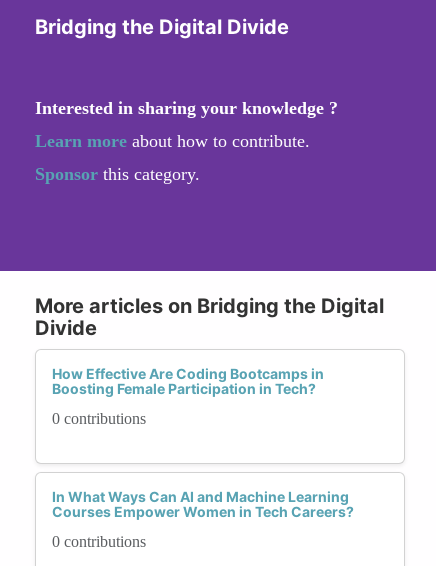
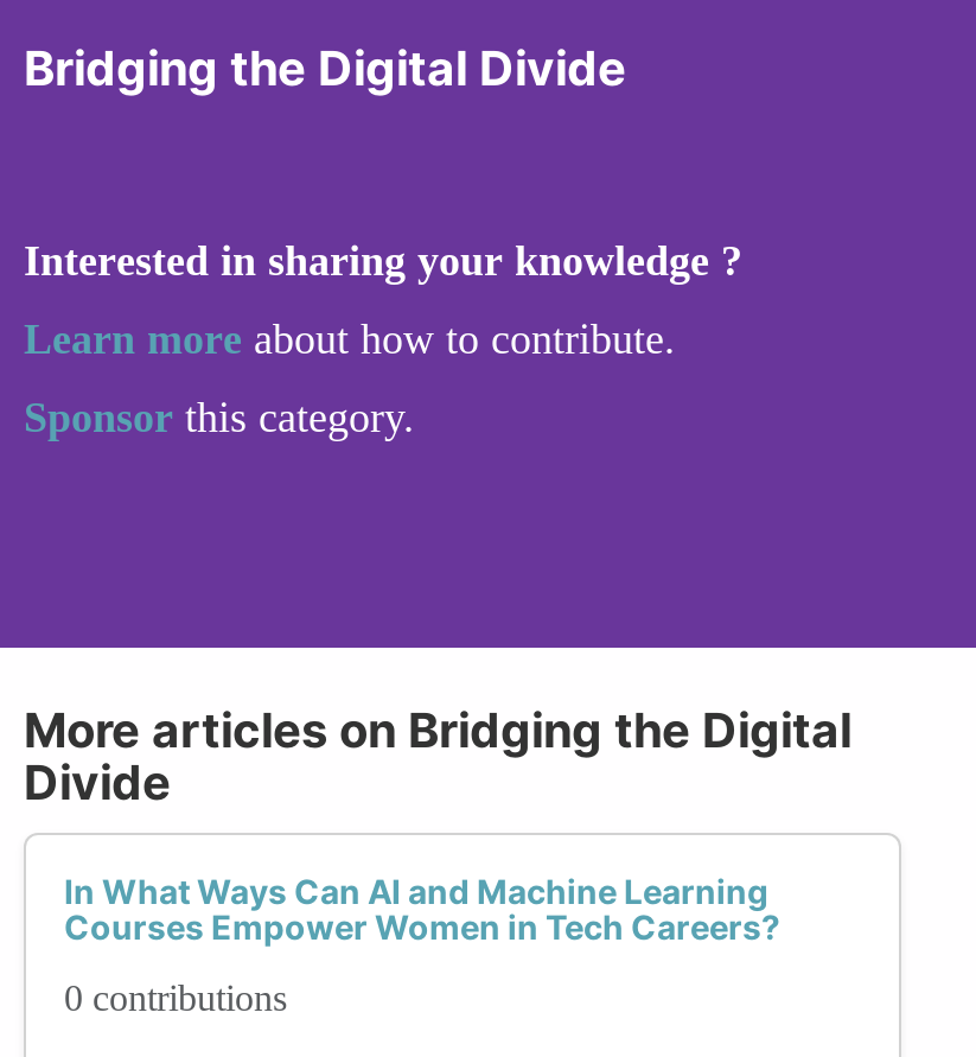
[52,365,324,427] How Effective Are Coding Bootcamps in | Boosting Female Participation in Tech? | 0 contributions -> none

